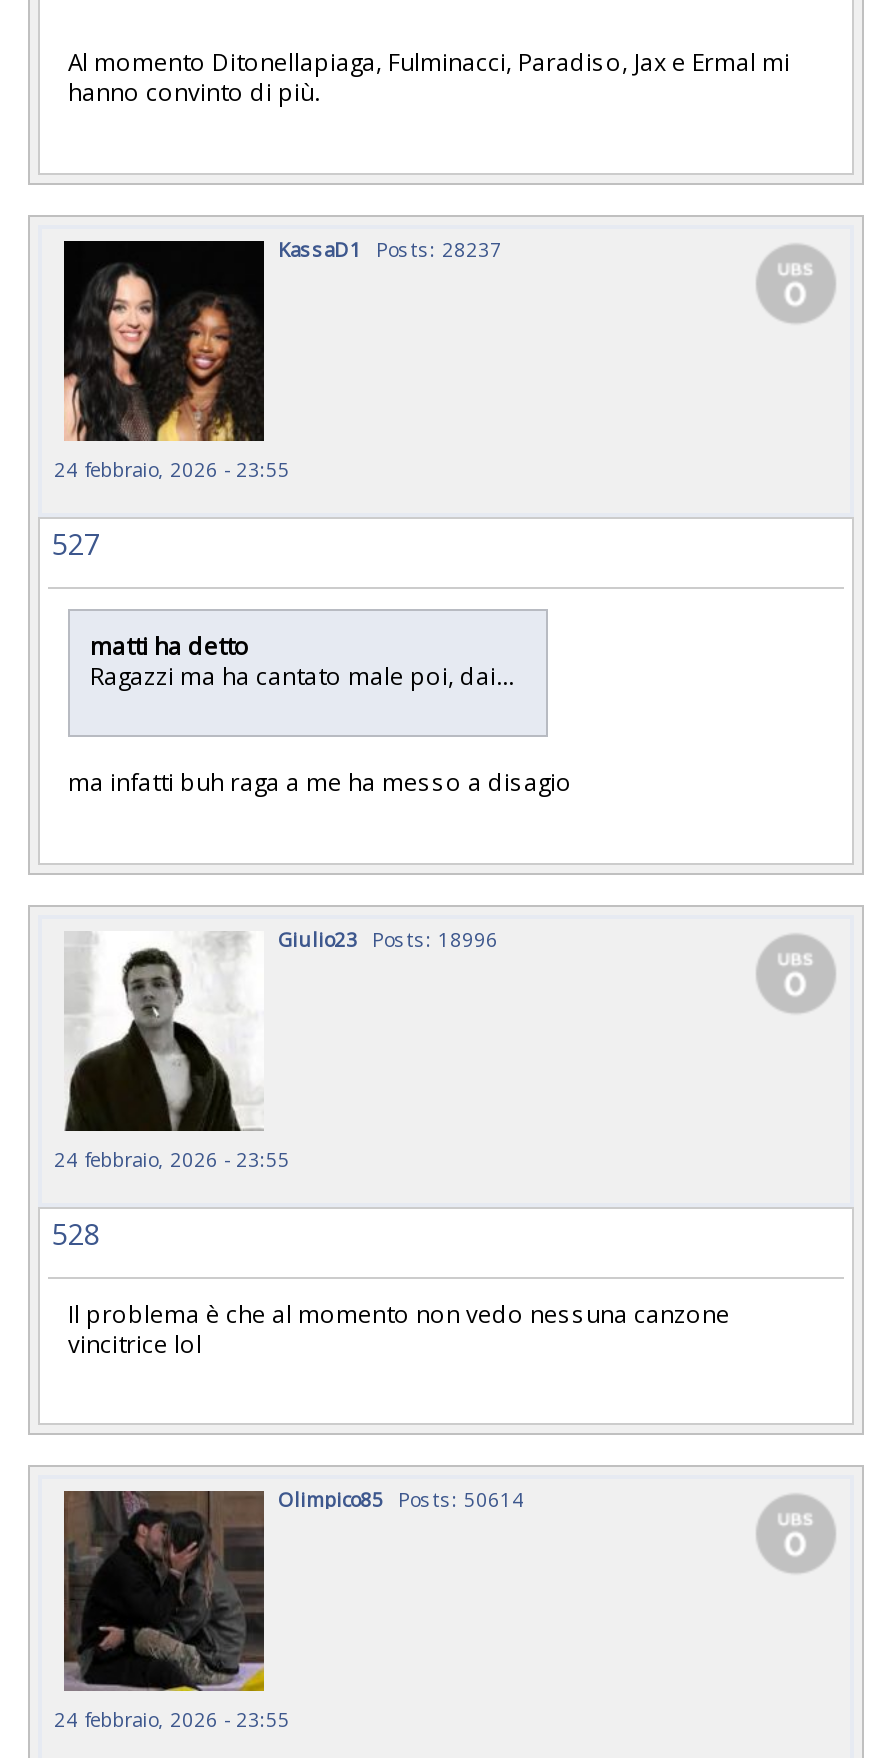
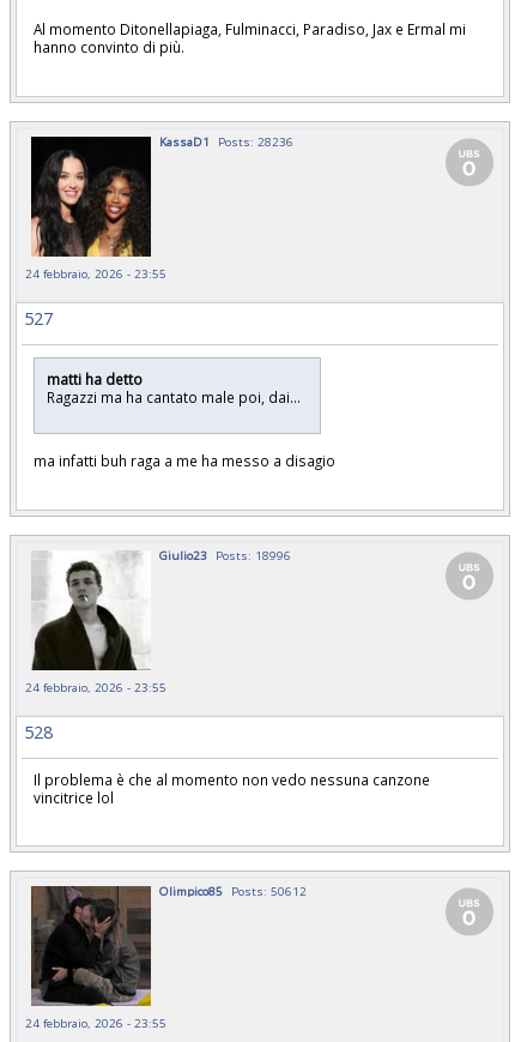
[278,235,502,263] KassaD1 Posts: 28237 -> [159,133,293,150] KassaD1 Posts: 28236
[278,1486,524,1514] Olimpico85 Posts: 50614 -> [159,883,307,900] Olimpico85 Posts: 50612

